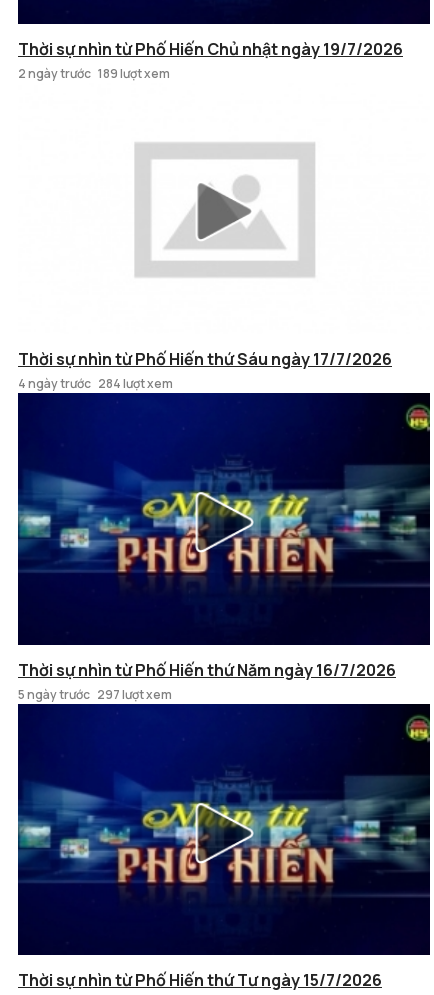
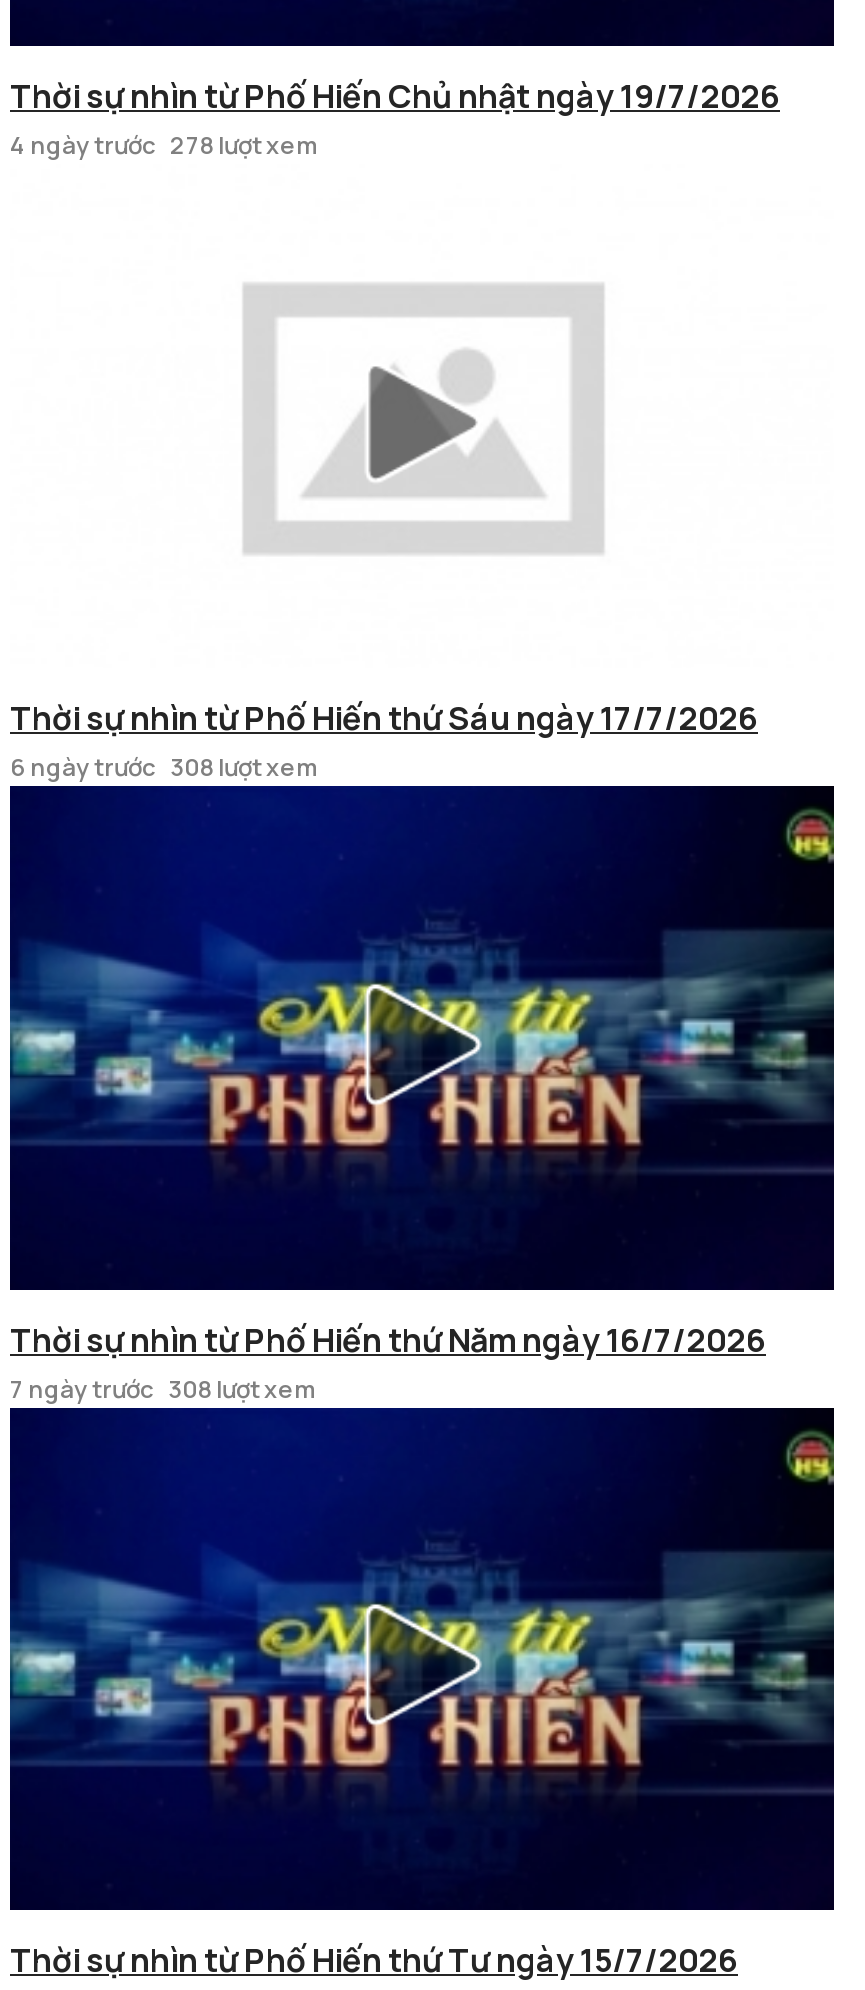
[18,64,170,81] 2 ngày trước 189 lượt xem -> [10,129,318,163] 4 ngày trước 278 lượt xem
[18,375,173,392] 4 ngày trước 284 lượt xem -> [10,750,318,784] 6 ngày trước 308 lượt xem
[18,686,172,703] 5 ngày trước 297 lượt xem -> [10,1372,316,1406] 7 ngày trước 308 lượt xem

